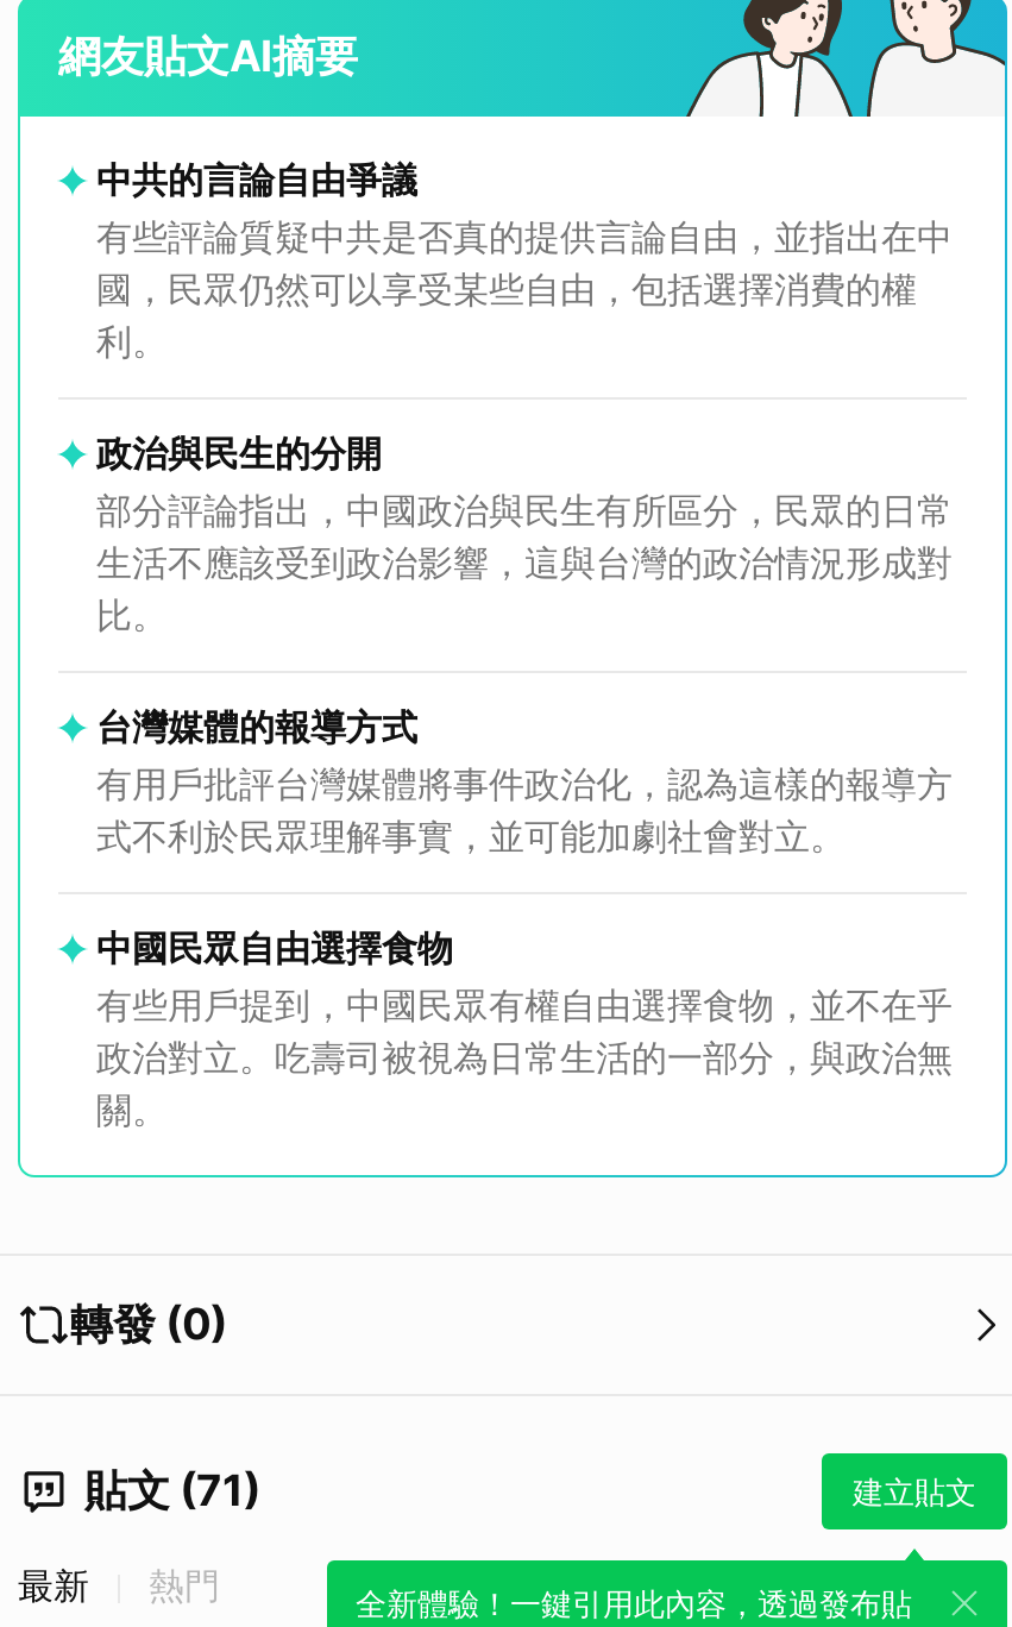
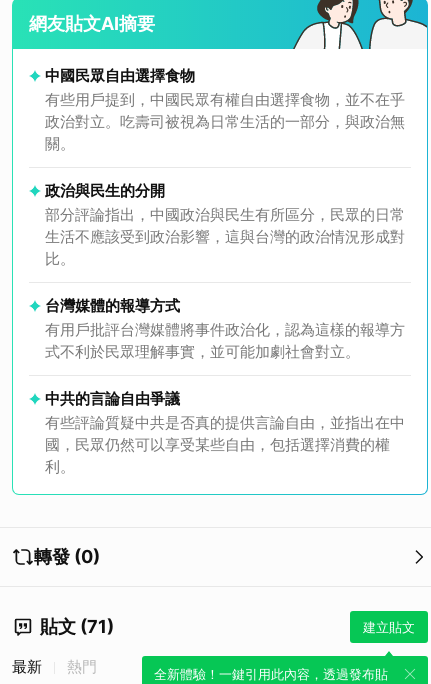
moved [96,157,953,364] -> [45,389,405,476]: 中共的言論自由爭議 | 有些評論質疑中共是否真的提供言論自由，並指出在中 | 國，民眾仍然可以享受某些自由，包括選擇消費的權 | 利。
moved [96,925,953,1132] -> [45,66,405,153]: 中國民眾自由選擇食物 | 有些用戶提到，中國民眾有權自由選擇食物，並不在乎 | 政治對立。吃壽司被視為日常生活的一部分，與政治無 | 關。

